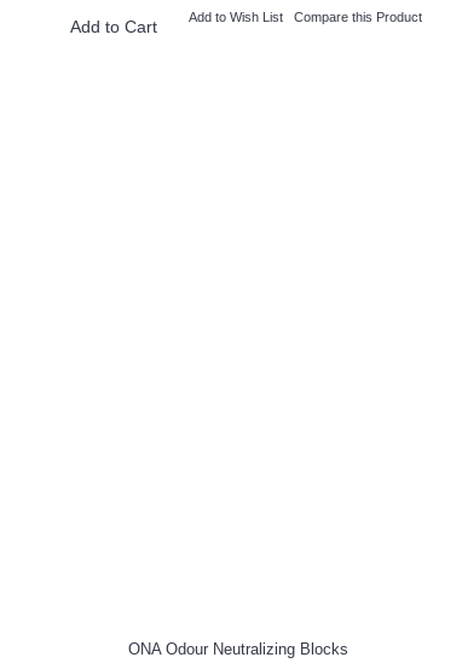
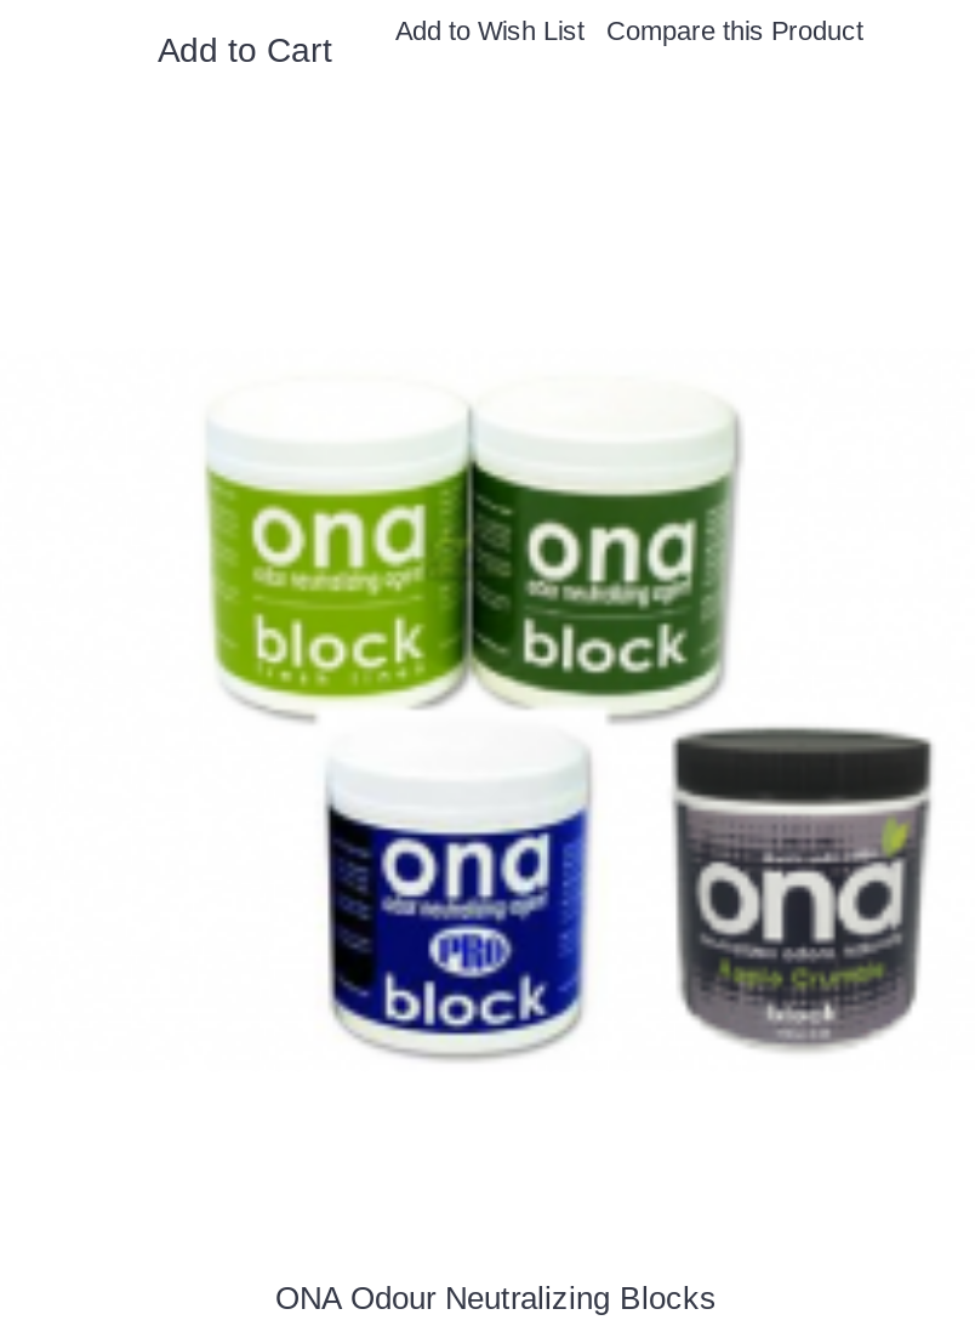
none -> [203,409,935,1062] [image]

